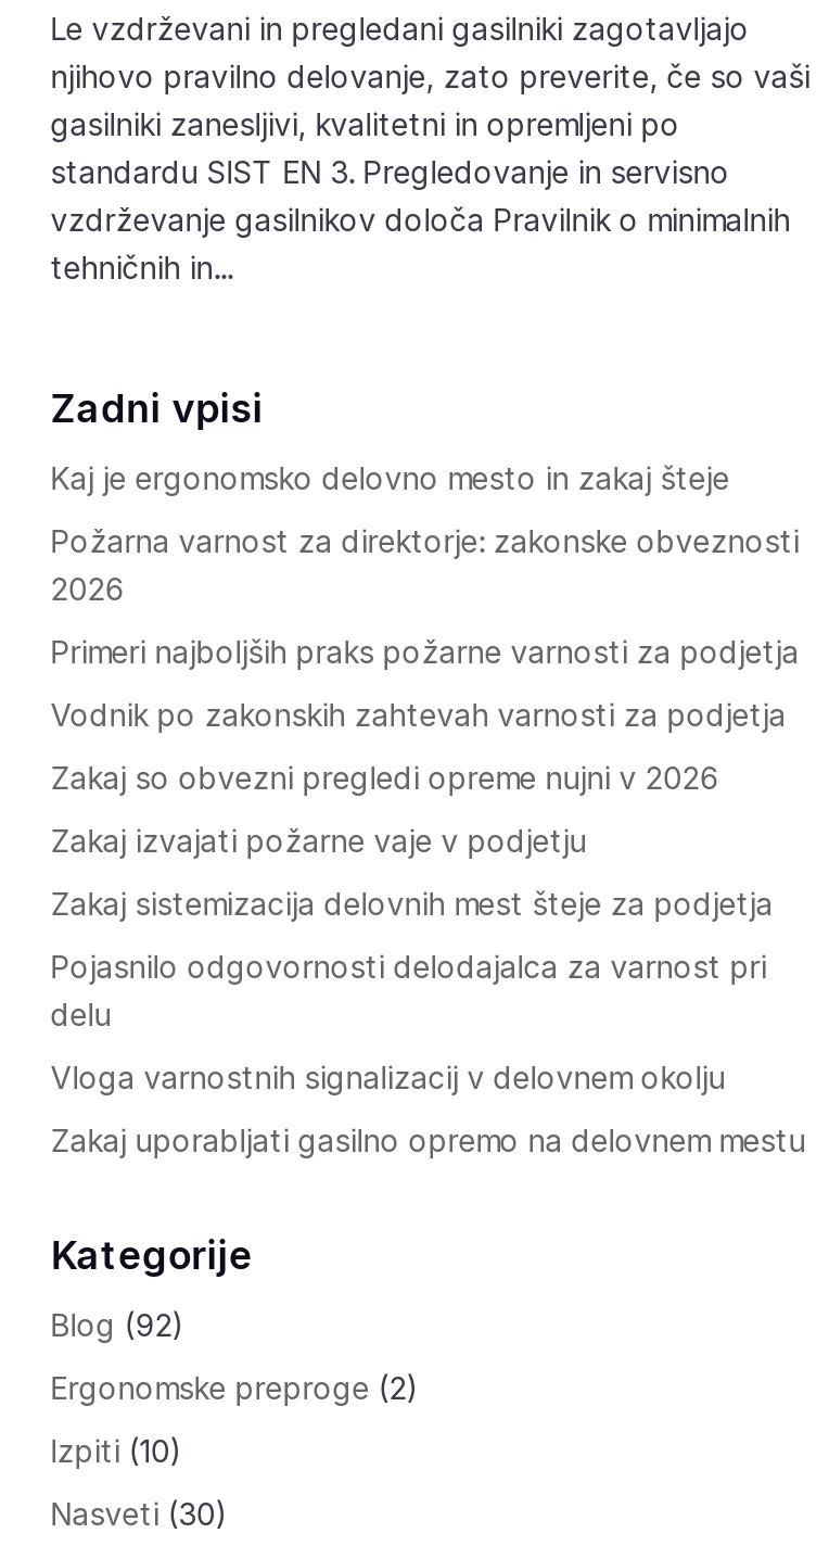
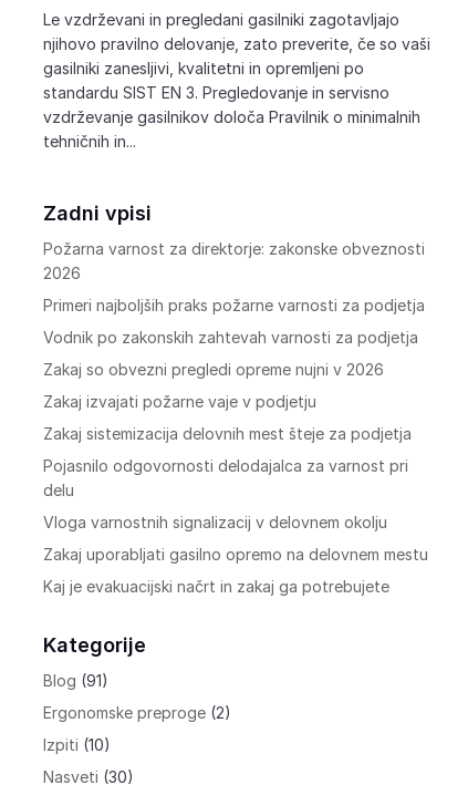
[51,459,730,496] Kaj je ergonomsko delovno mesto in zakaj šteje -> none
moved [51,522,806,1158] -> [43,239,428,564]: Požarna varnost za direktorje: zakonske obveznosti | 2026 | Primeri najboljših praks požarne varnosti za podjetja | ... | Vloga varnostnih signalizacij v delovnem okolju | Zakaj uporabljati gasilno opremo na delovnem mestu
none -> [43,577,389,596] Kaj je evakuacijski načrt in zakaj ga potrebujete
[51,1306,185,1343] Blog (92) -> [43,671,108,690] Blog (91)

